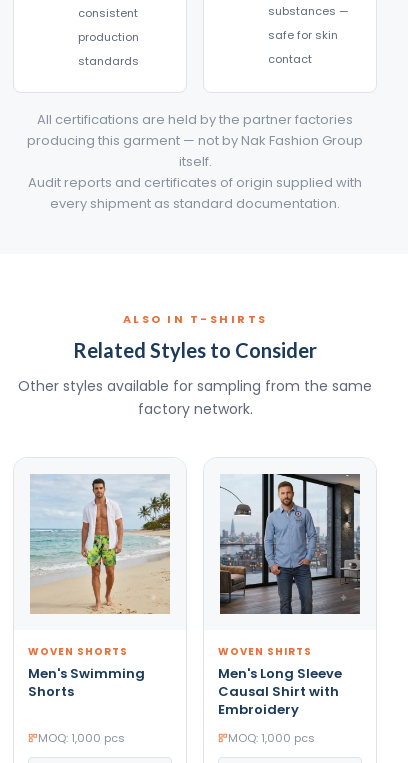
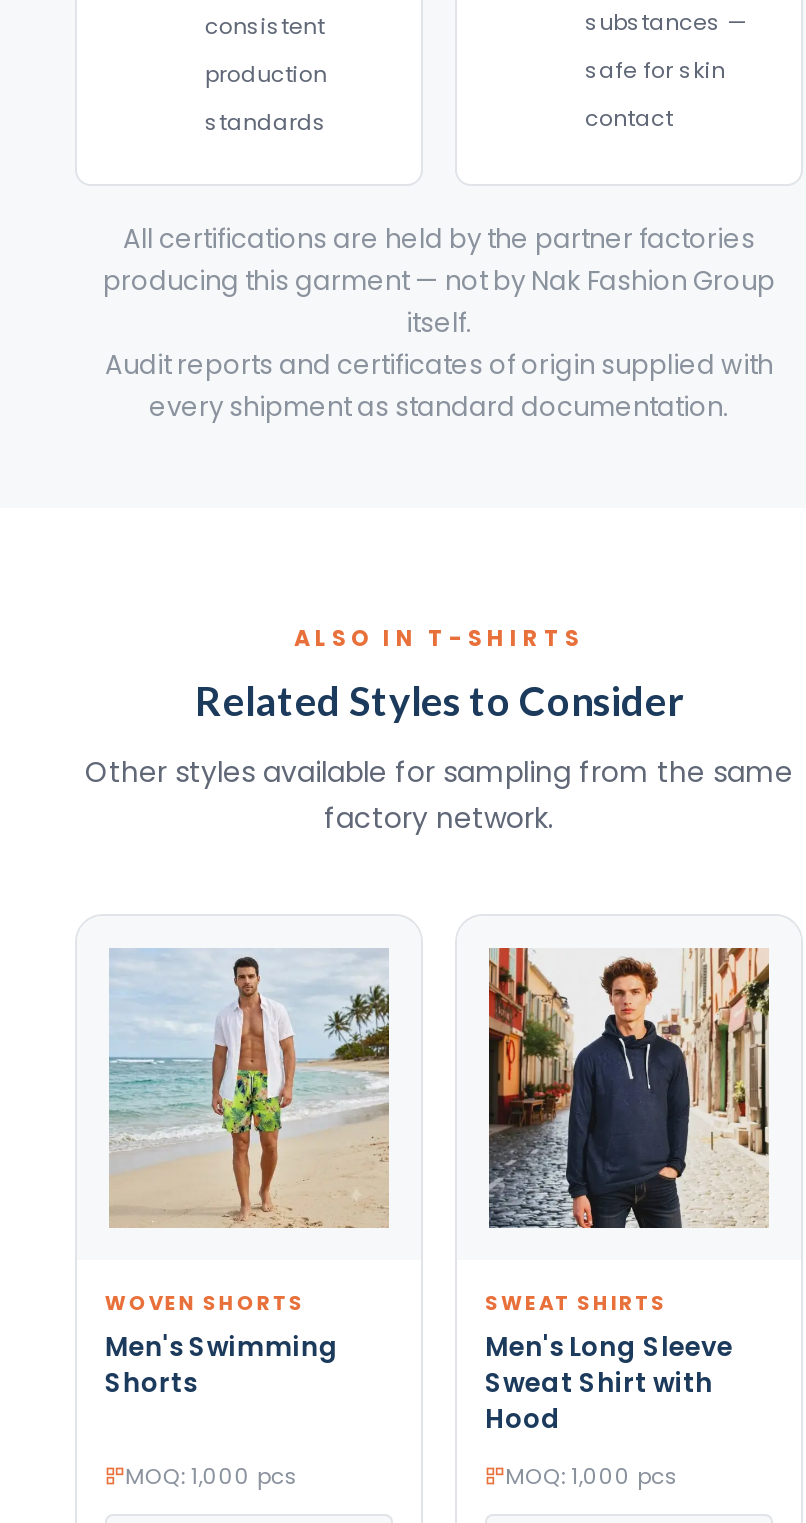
[218,473,361,659] [image] | WOVEN SHIRTS -> [485,946,771,1318] [image] | SWEAT SHIRTS
[218,682,339,719] Causal Shirt with | Embroidery -> [485,1364,713,1438] Sweat Shirt with | Hood

